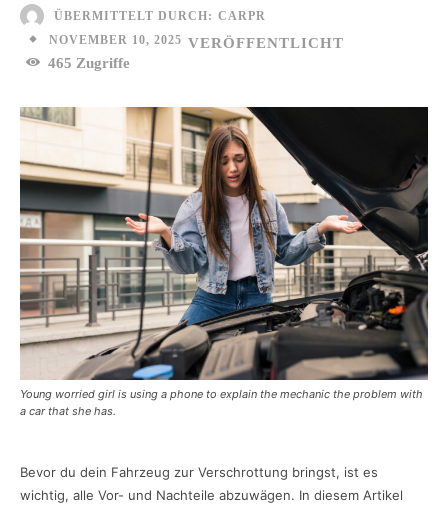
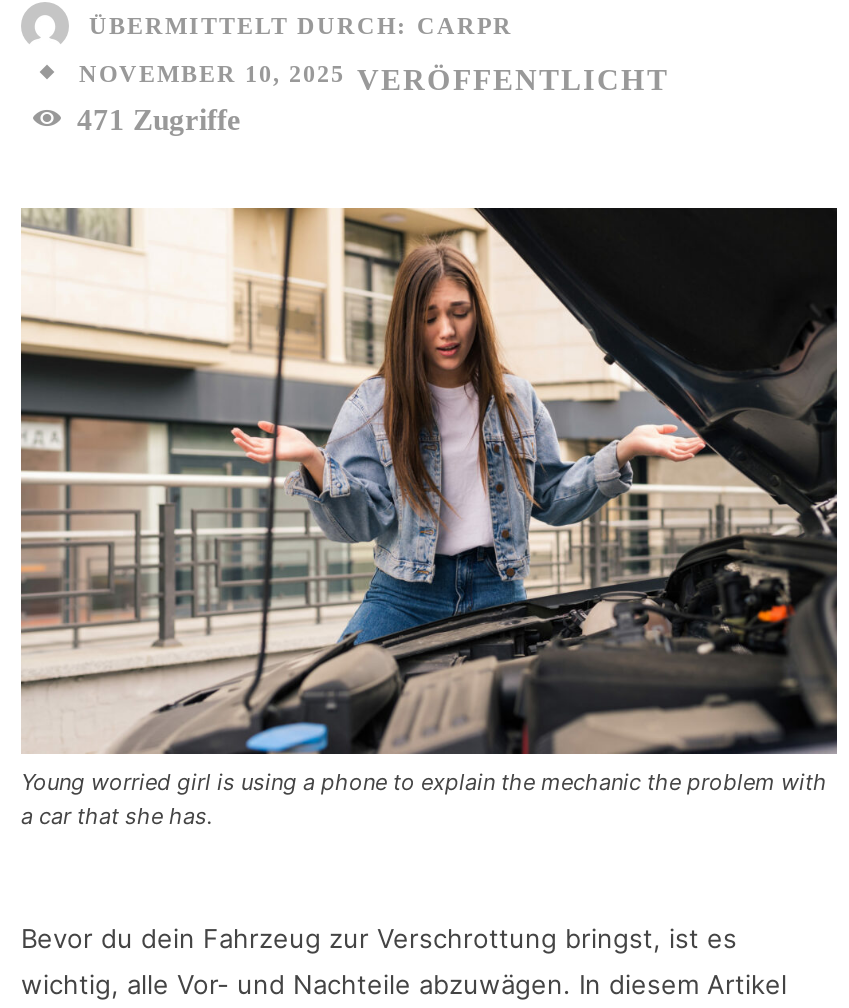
[48,55,130,71] 465 Zugriffe -> [77,103,241,135] 471 Zugriffe

